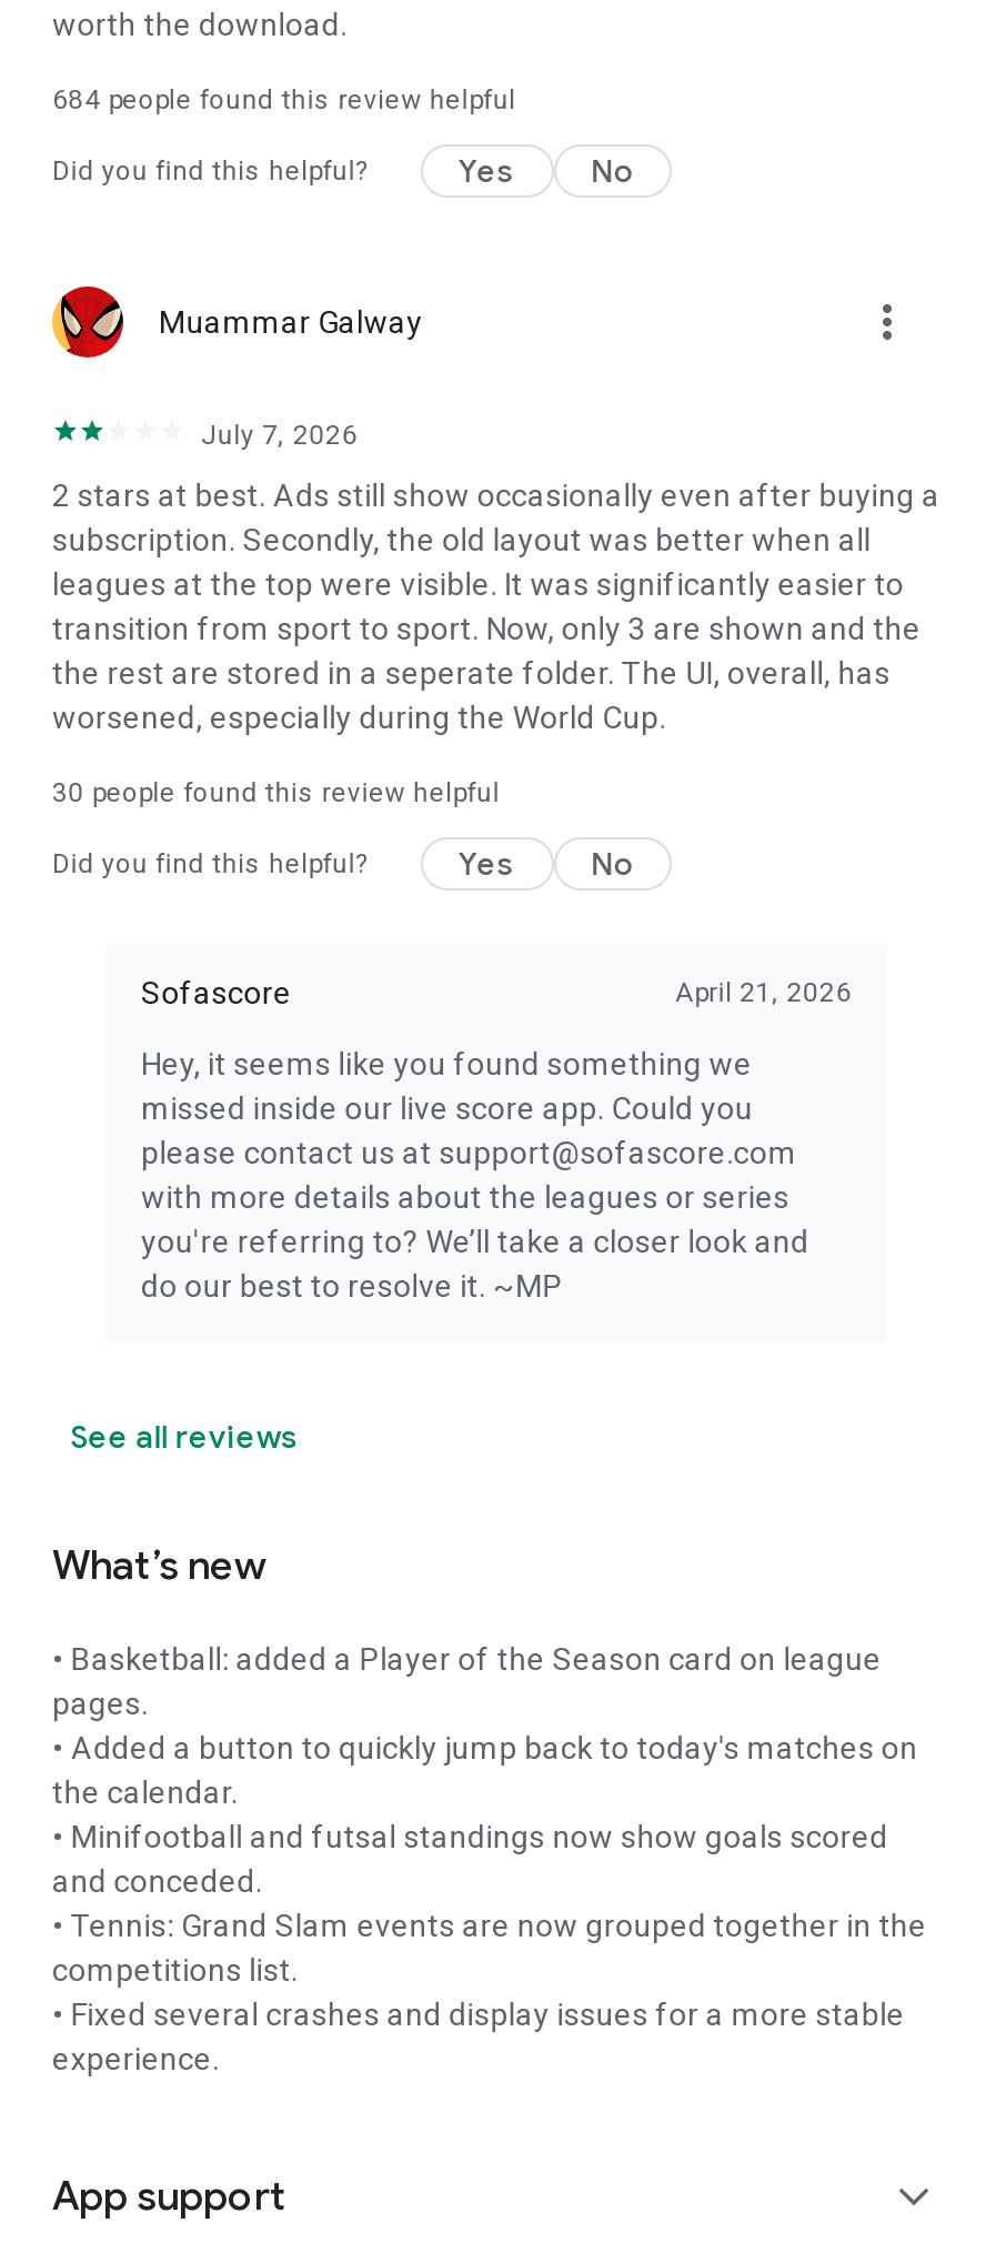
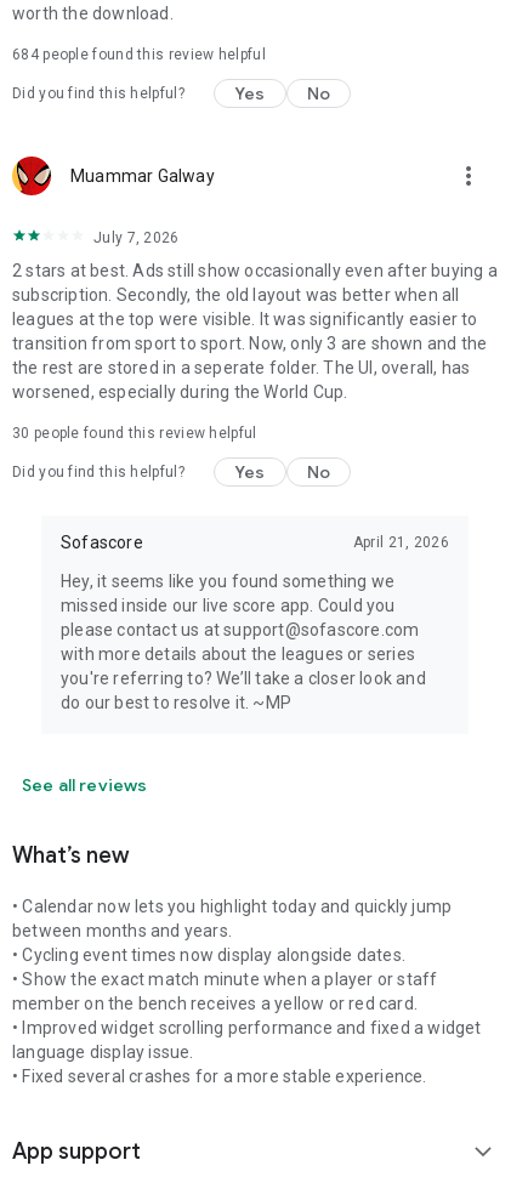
[52,1641,927,2076] • Basketball: added a Player of the Season card on league | pages. | • Added a button to quickly jump back to today's matches on | the calendar. | • Minifootball and futsal standings now show goals scored | and conceded. | • Tennis: Grand Slam events are now grouped together in the | competitions list. | • Fixed several crashes and display issues for a more stable | experience. -> [12,897,481,1086] • Calendar now lets you highlight today and quickly jump | between months and years. | • Cycling event times now display alongside dates. | • Show the exact match minute when a player or staff | member on the bench receives a yellow or red card. | • Improved widget scrolling performance and fixed a widget | language display issue. | • Fixed several crashes for a more stable experience.

